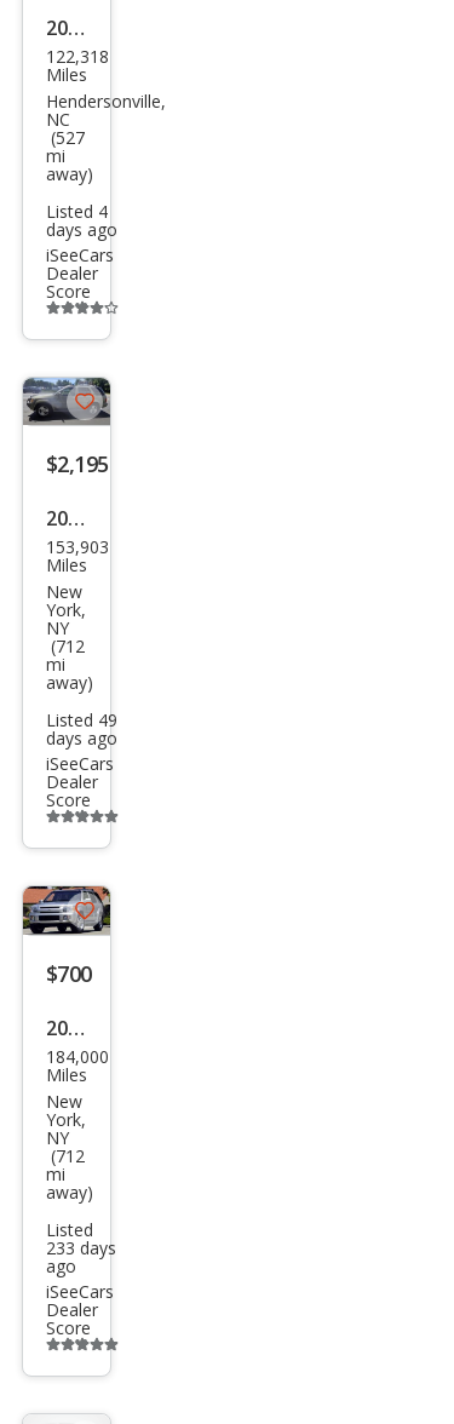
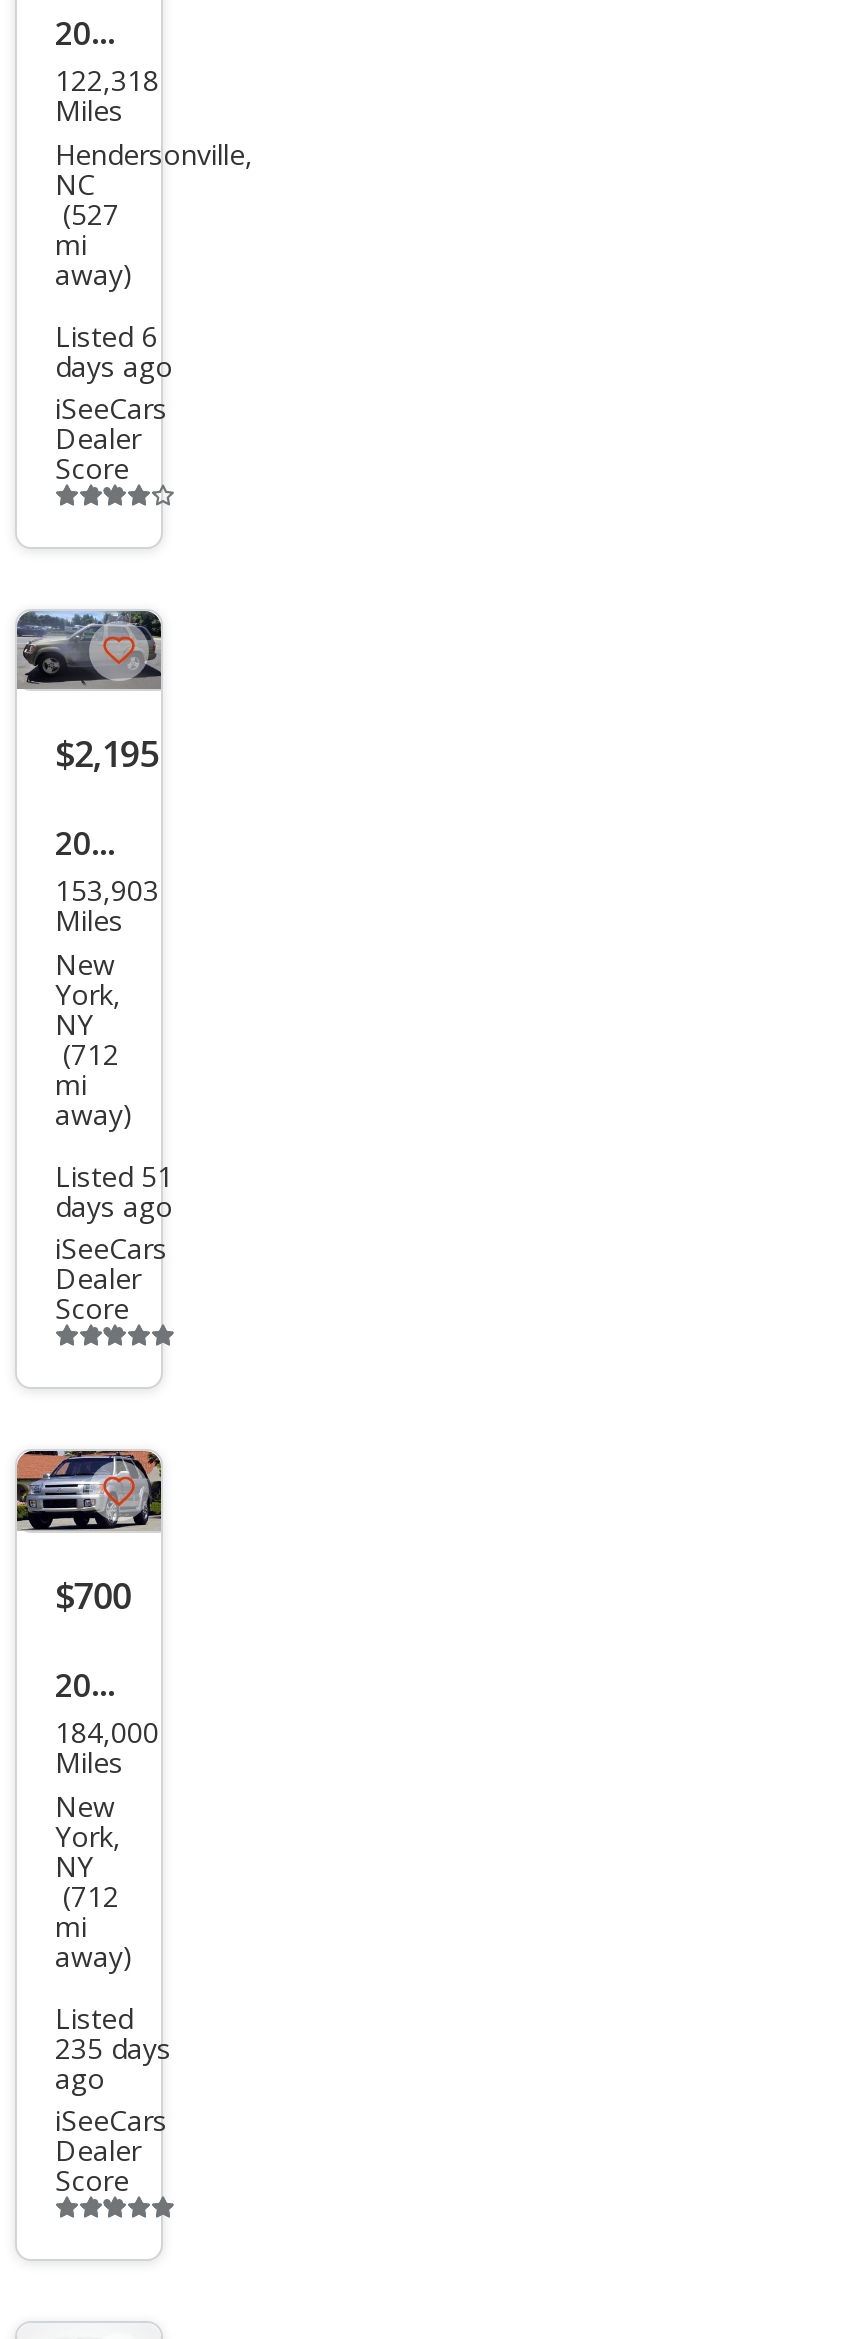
[46,199,108,222] Listed 4 -> [55,316,157,354] Listed 6
[46,708,117,731] Listed 49 -> [55,1157,173,1195] Listed 51
[46,1236,116,1259] 233 days -> [55,2028,171,2066] 235 days

